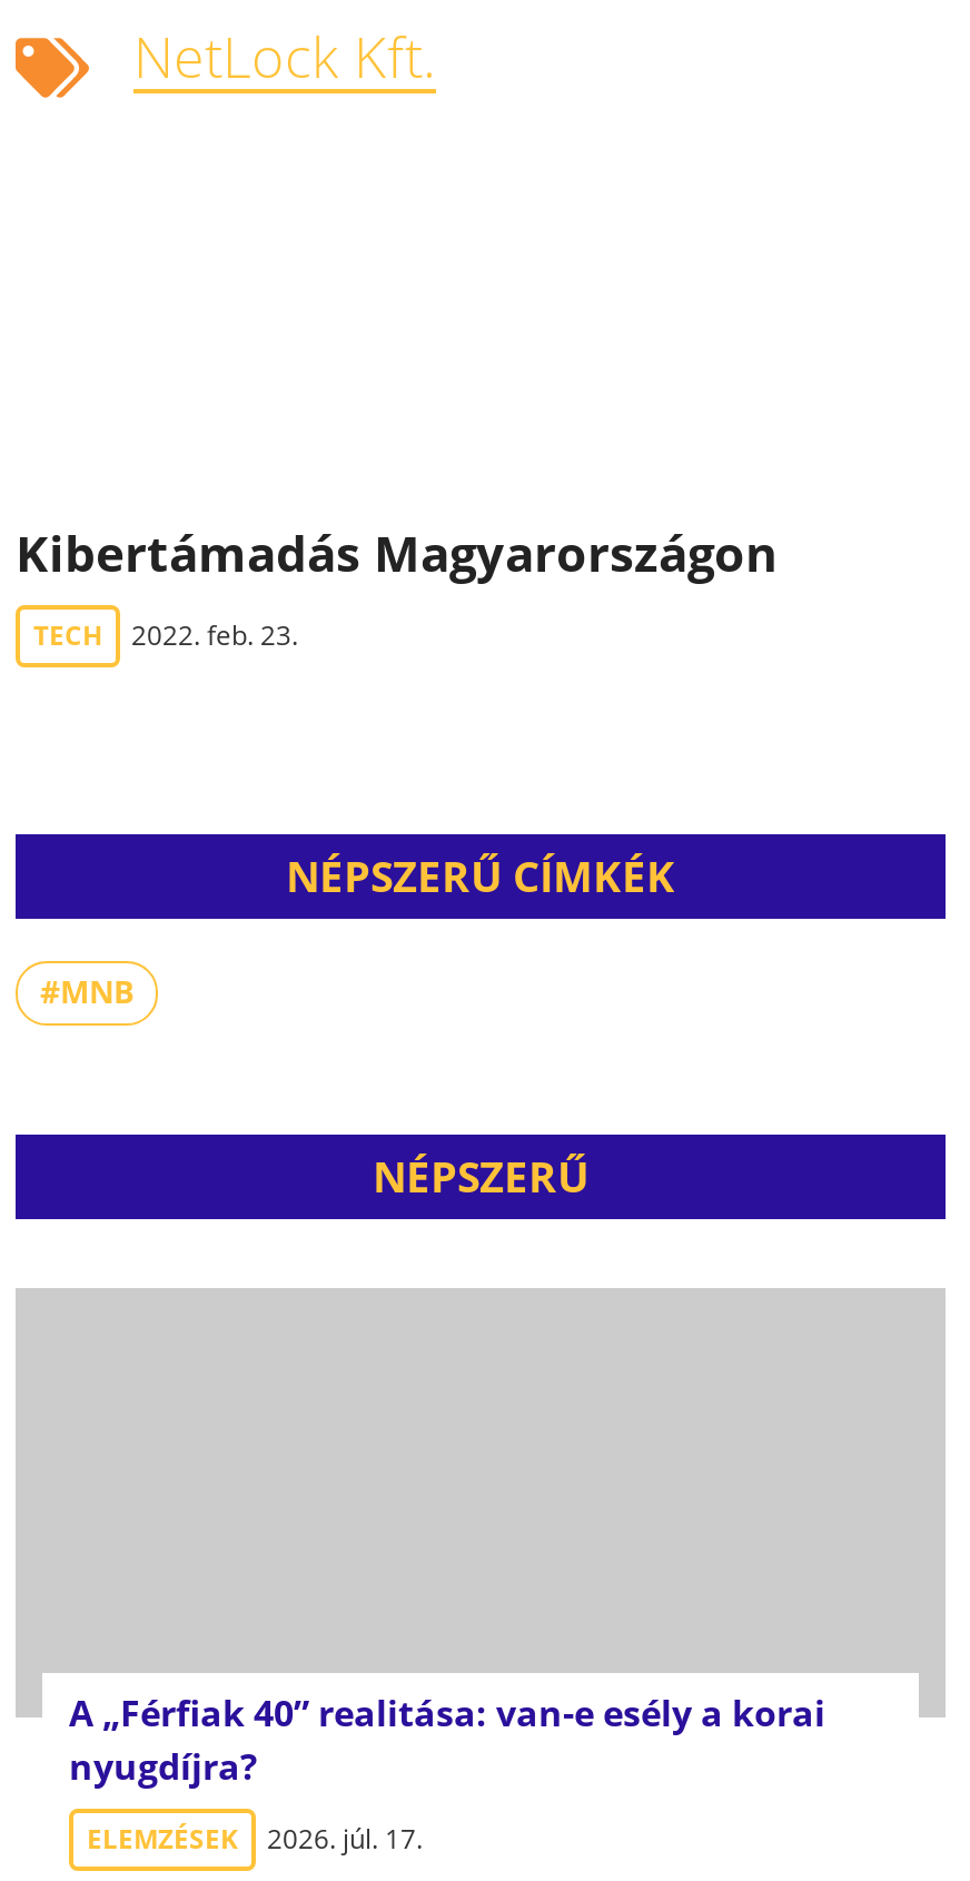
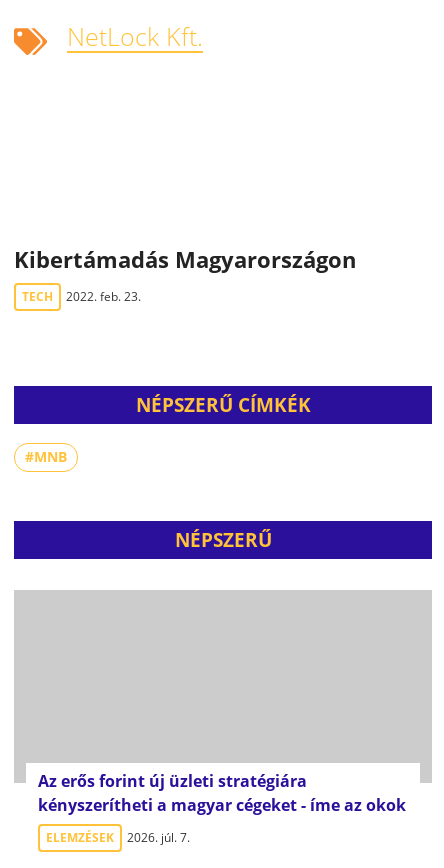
[69,1689,825,1791] A „Férfiak 40” realitása: van-e esély a korai | nyugdíjra? -> [38,770,406,816] Az erős forint új üzleti stratégiára | kényszerítheti a magyar cégeket - íme az okok
[87,1820,423,1858] ELEMZÉSEK 2026. júl. 17. -> [46,829,190,846] ELEMZÉSEK 2026. júl. 7.

